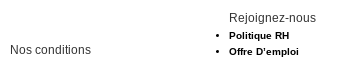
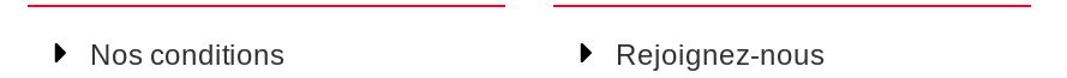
[229,30,299,57] Politique RH | Offre D’emploi -> none

